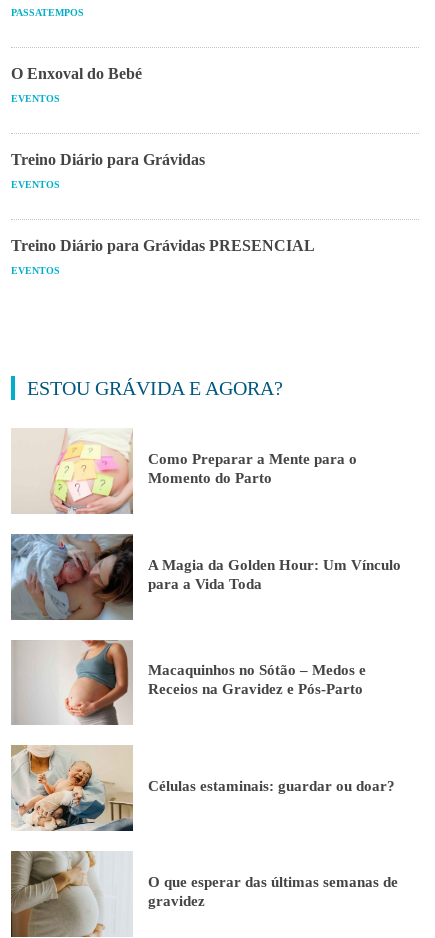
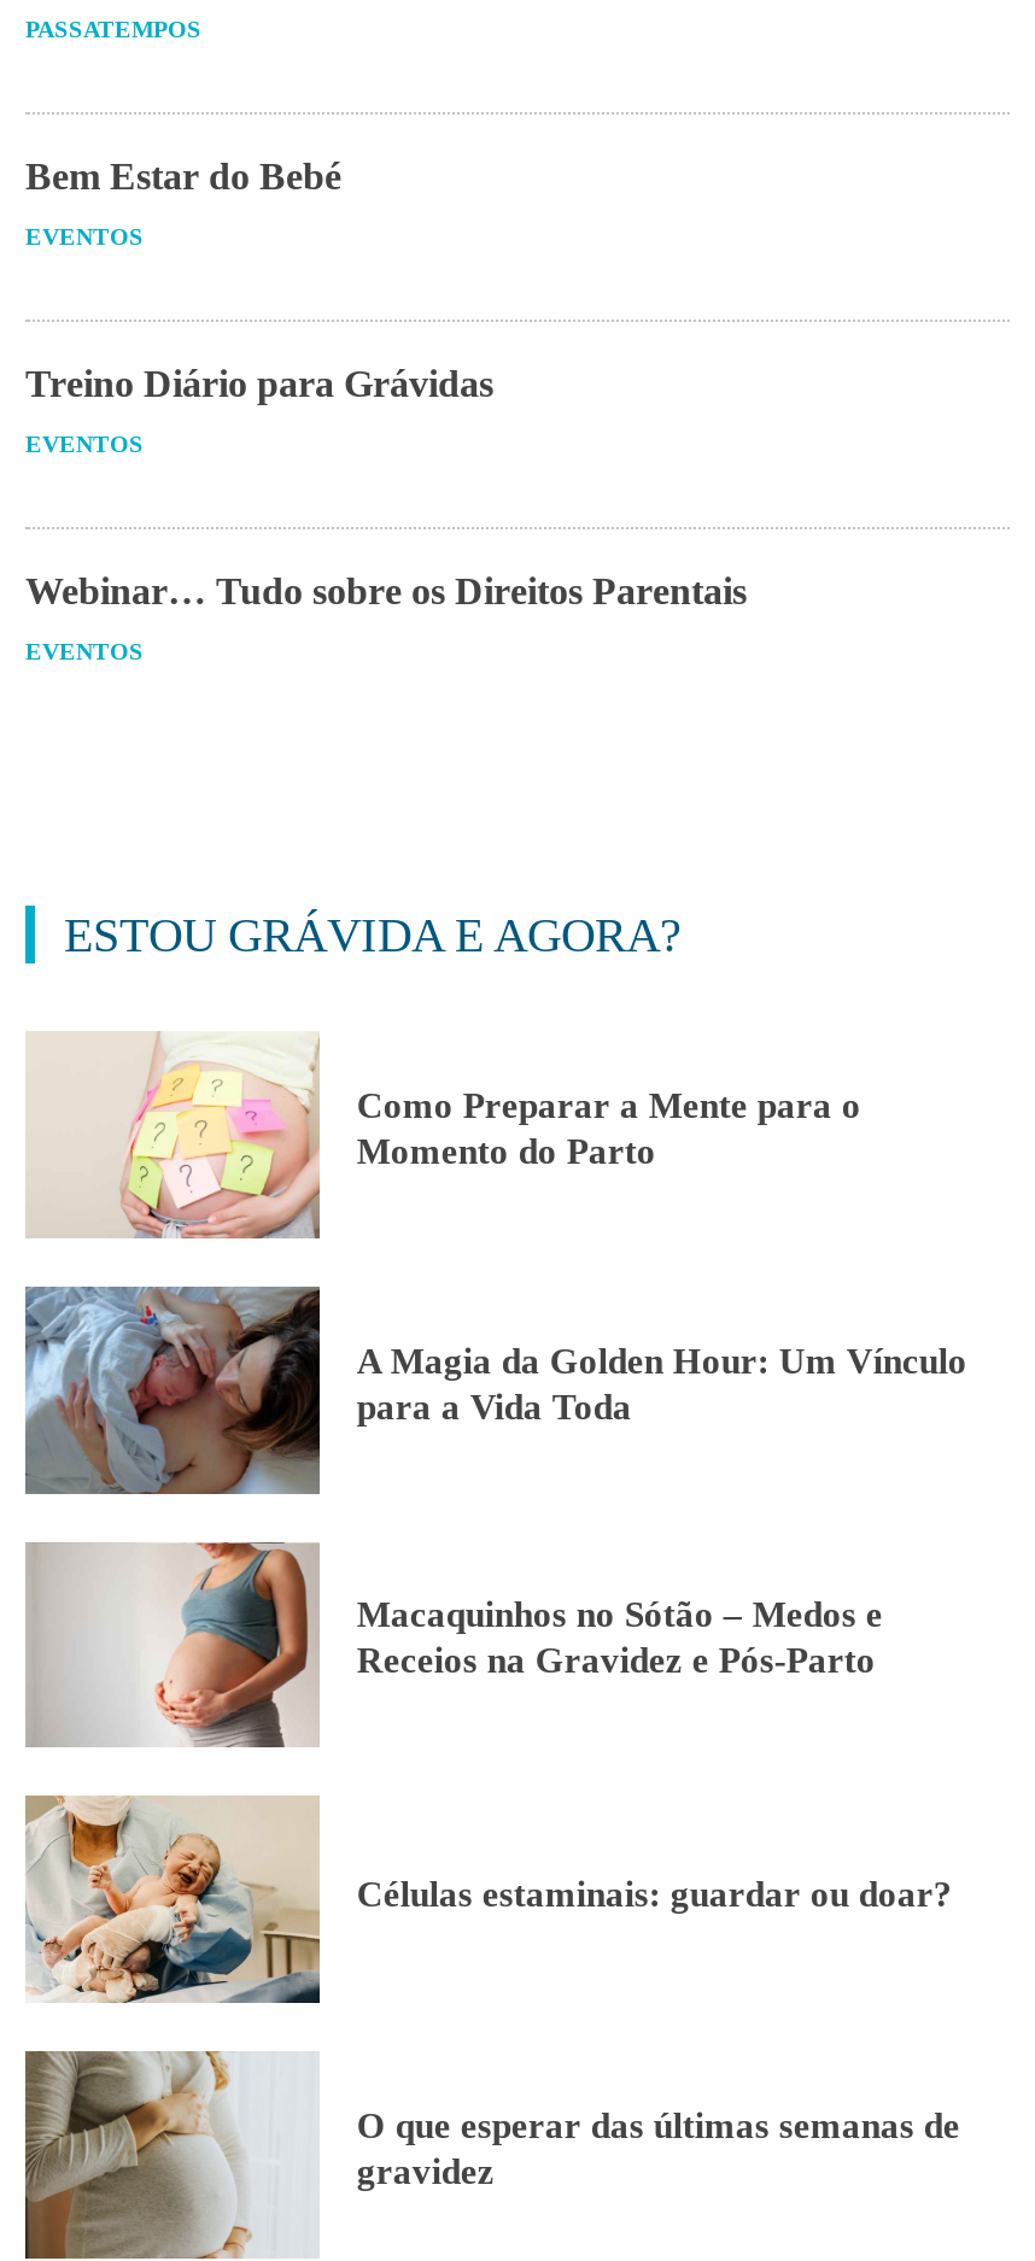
[11,65,142,82] O Enxoval do Bebé -> [25,156,341,197] Bem Estar do Bebé
[11,237,315,254] Treino Diário para Grávidas PRESENCIAL -> [25,571,747,612] Webinar… Tudo sobre os Direitos Parentais

